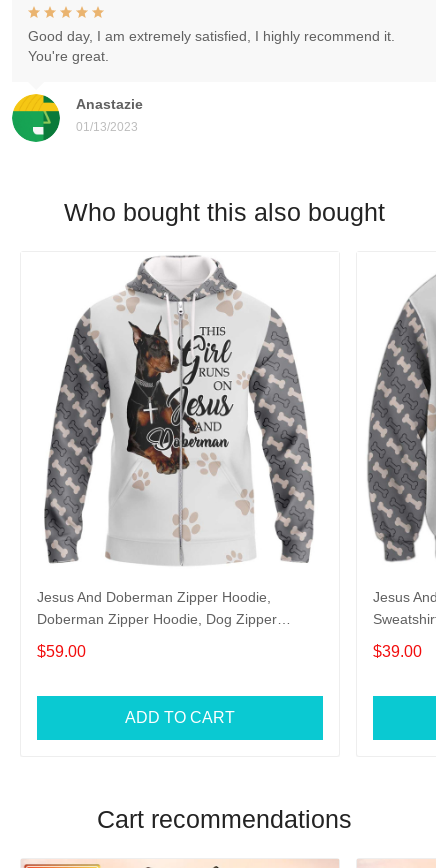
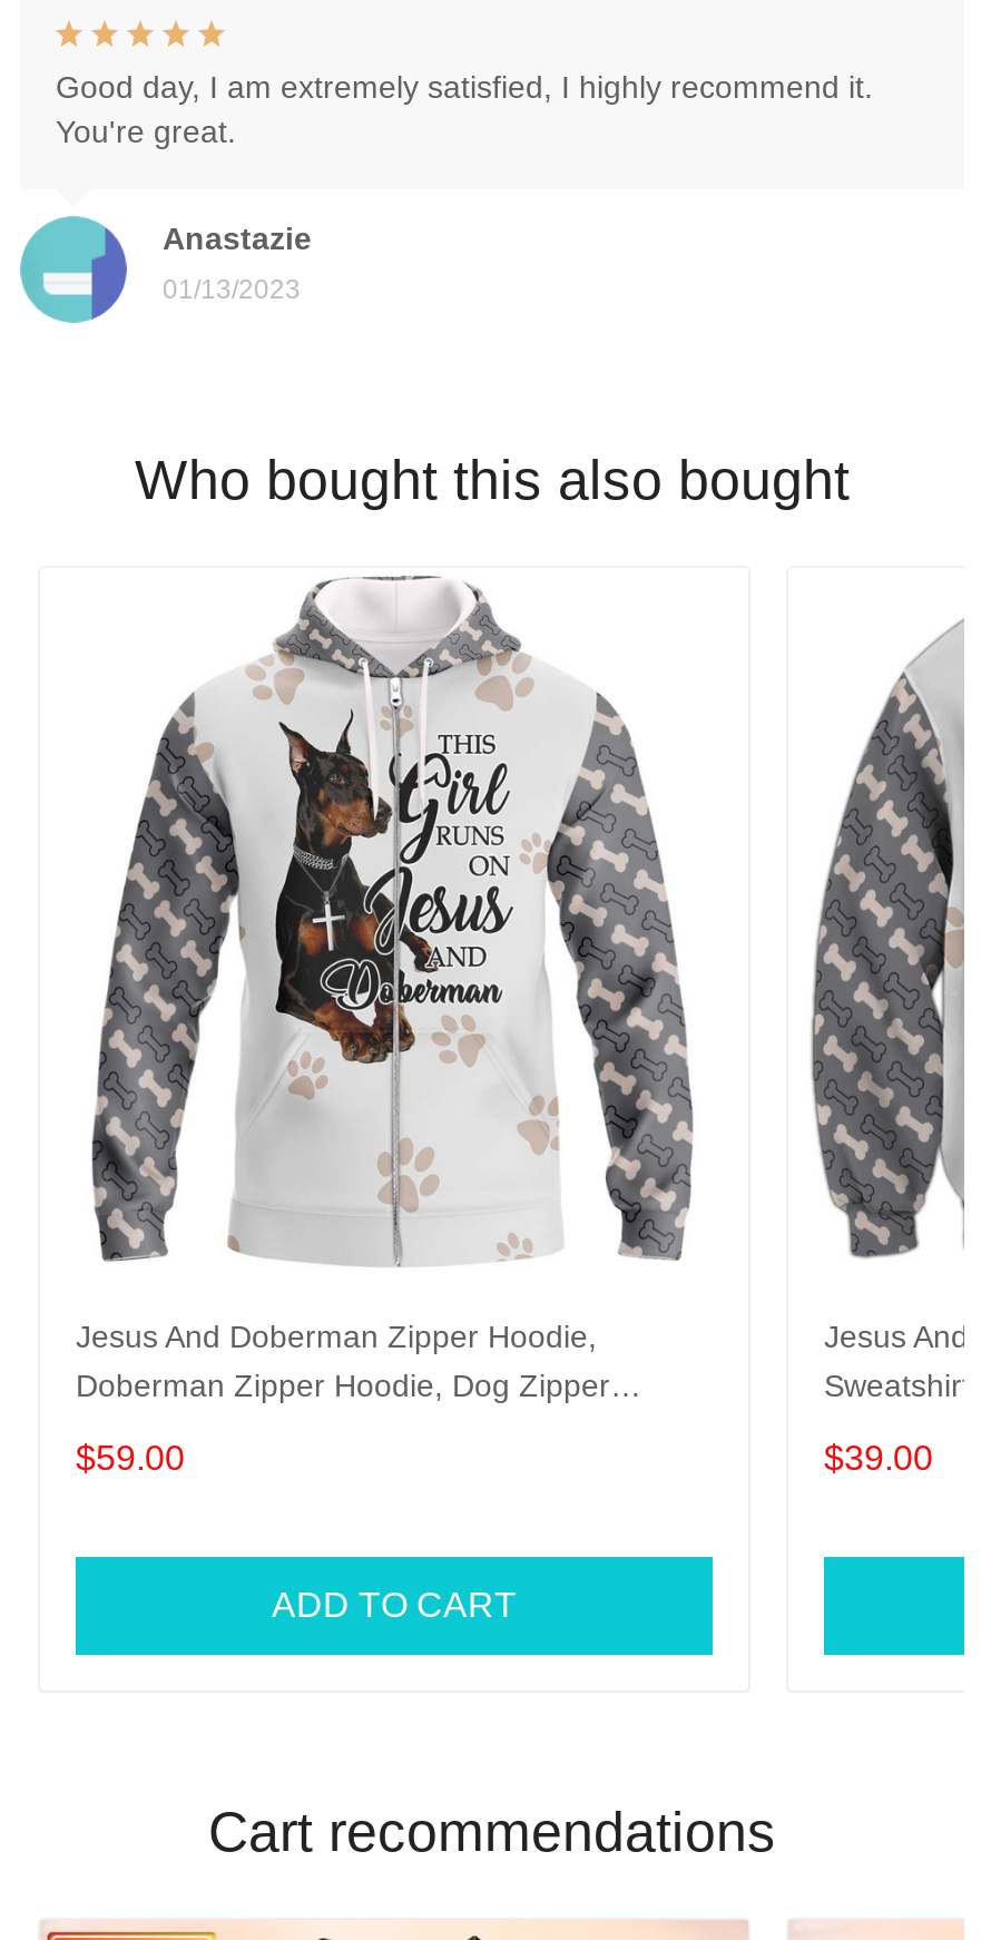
[11,93,61,143] [image] -> [20,214,129,323] [image]

